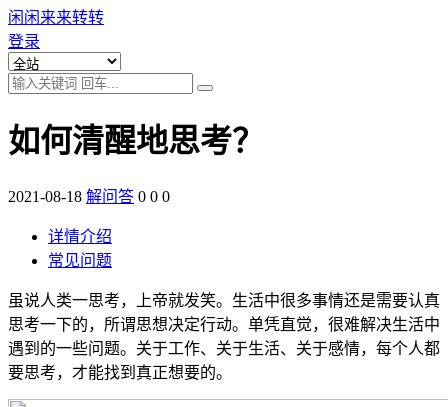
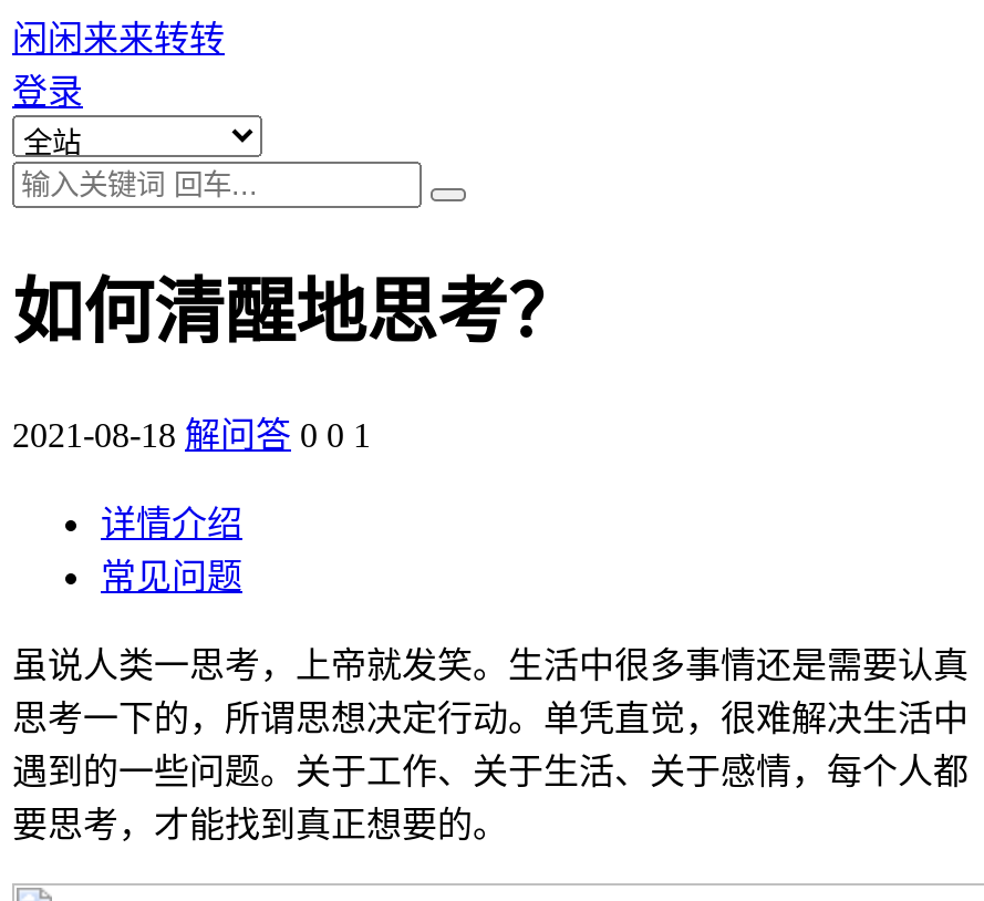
[8,188,170,205] 2021-08-18 解问答 0 0 0 -> [12,416,371,454] 2021-08-18 解问答 0 0 1

